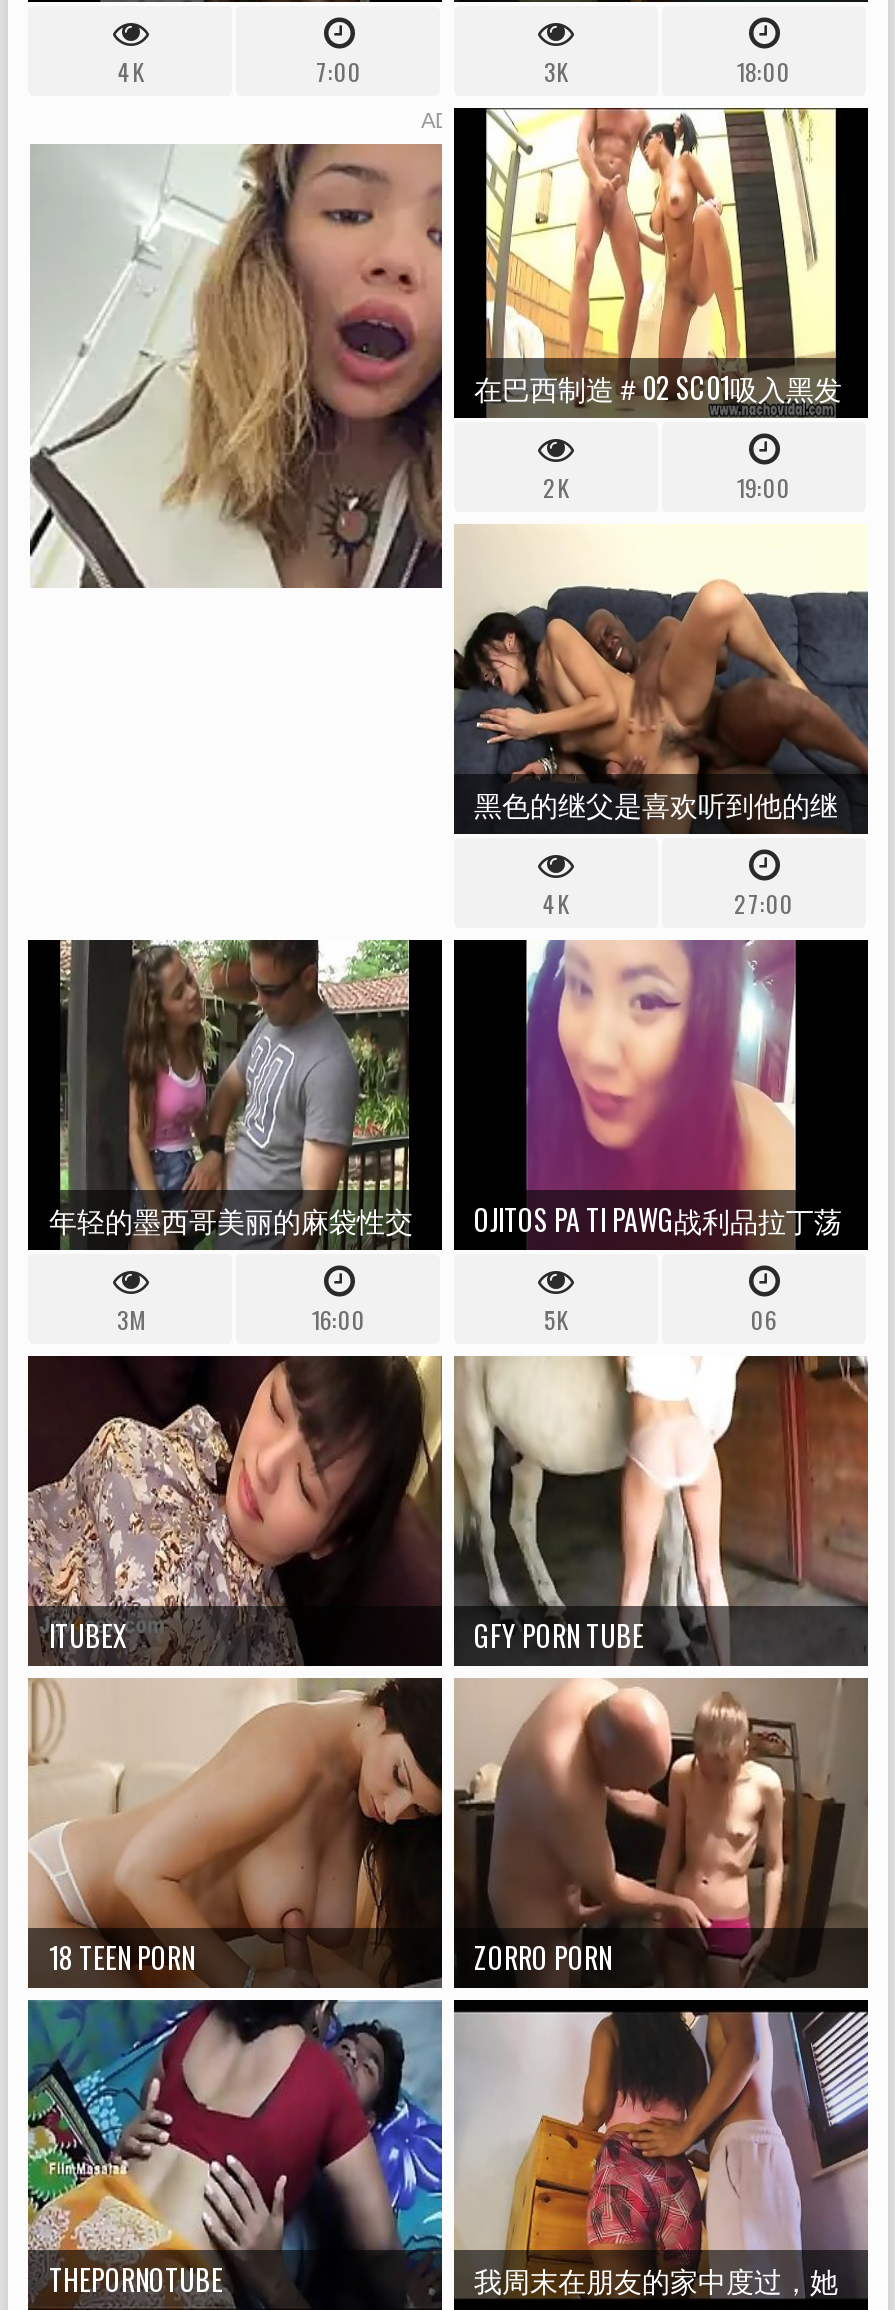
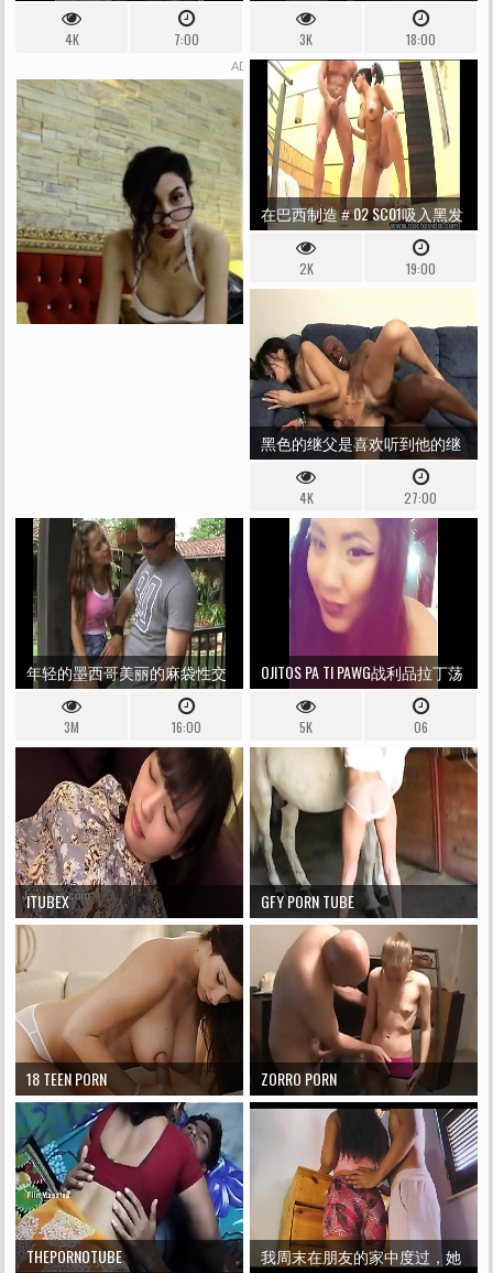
[30,142,444,588] [image] -> [15,79,243,325] [image]

